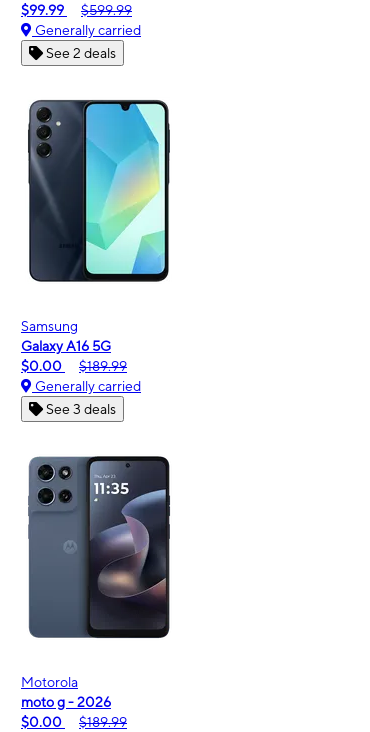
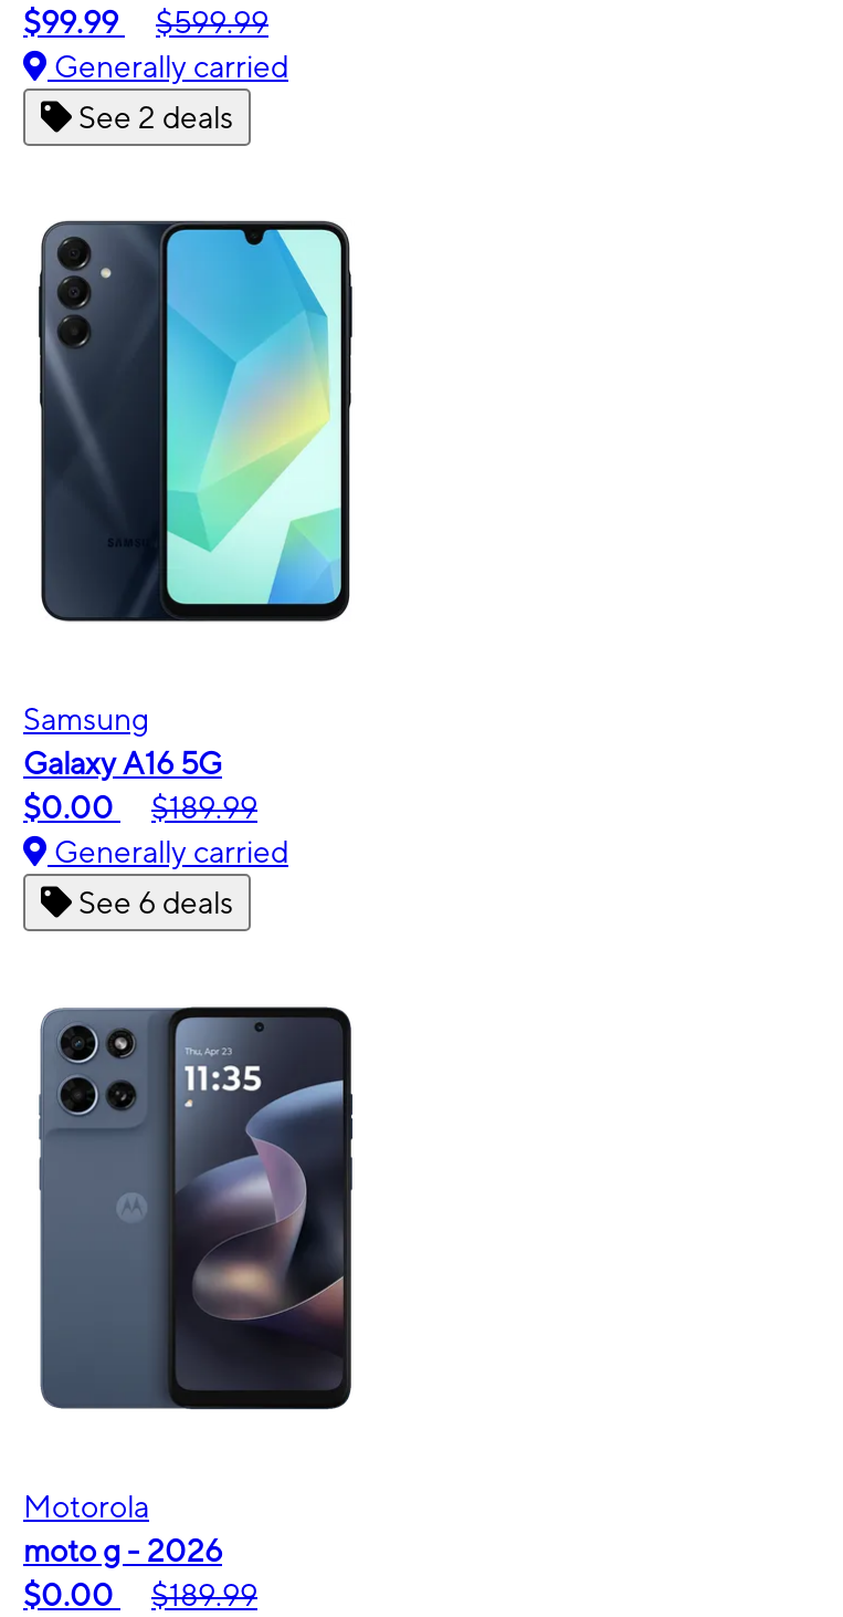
[46,401,116,417] See 3 deals -> [78,885,233,921] See 6 deals

